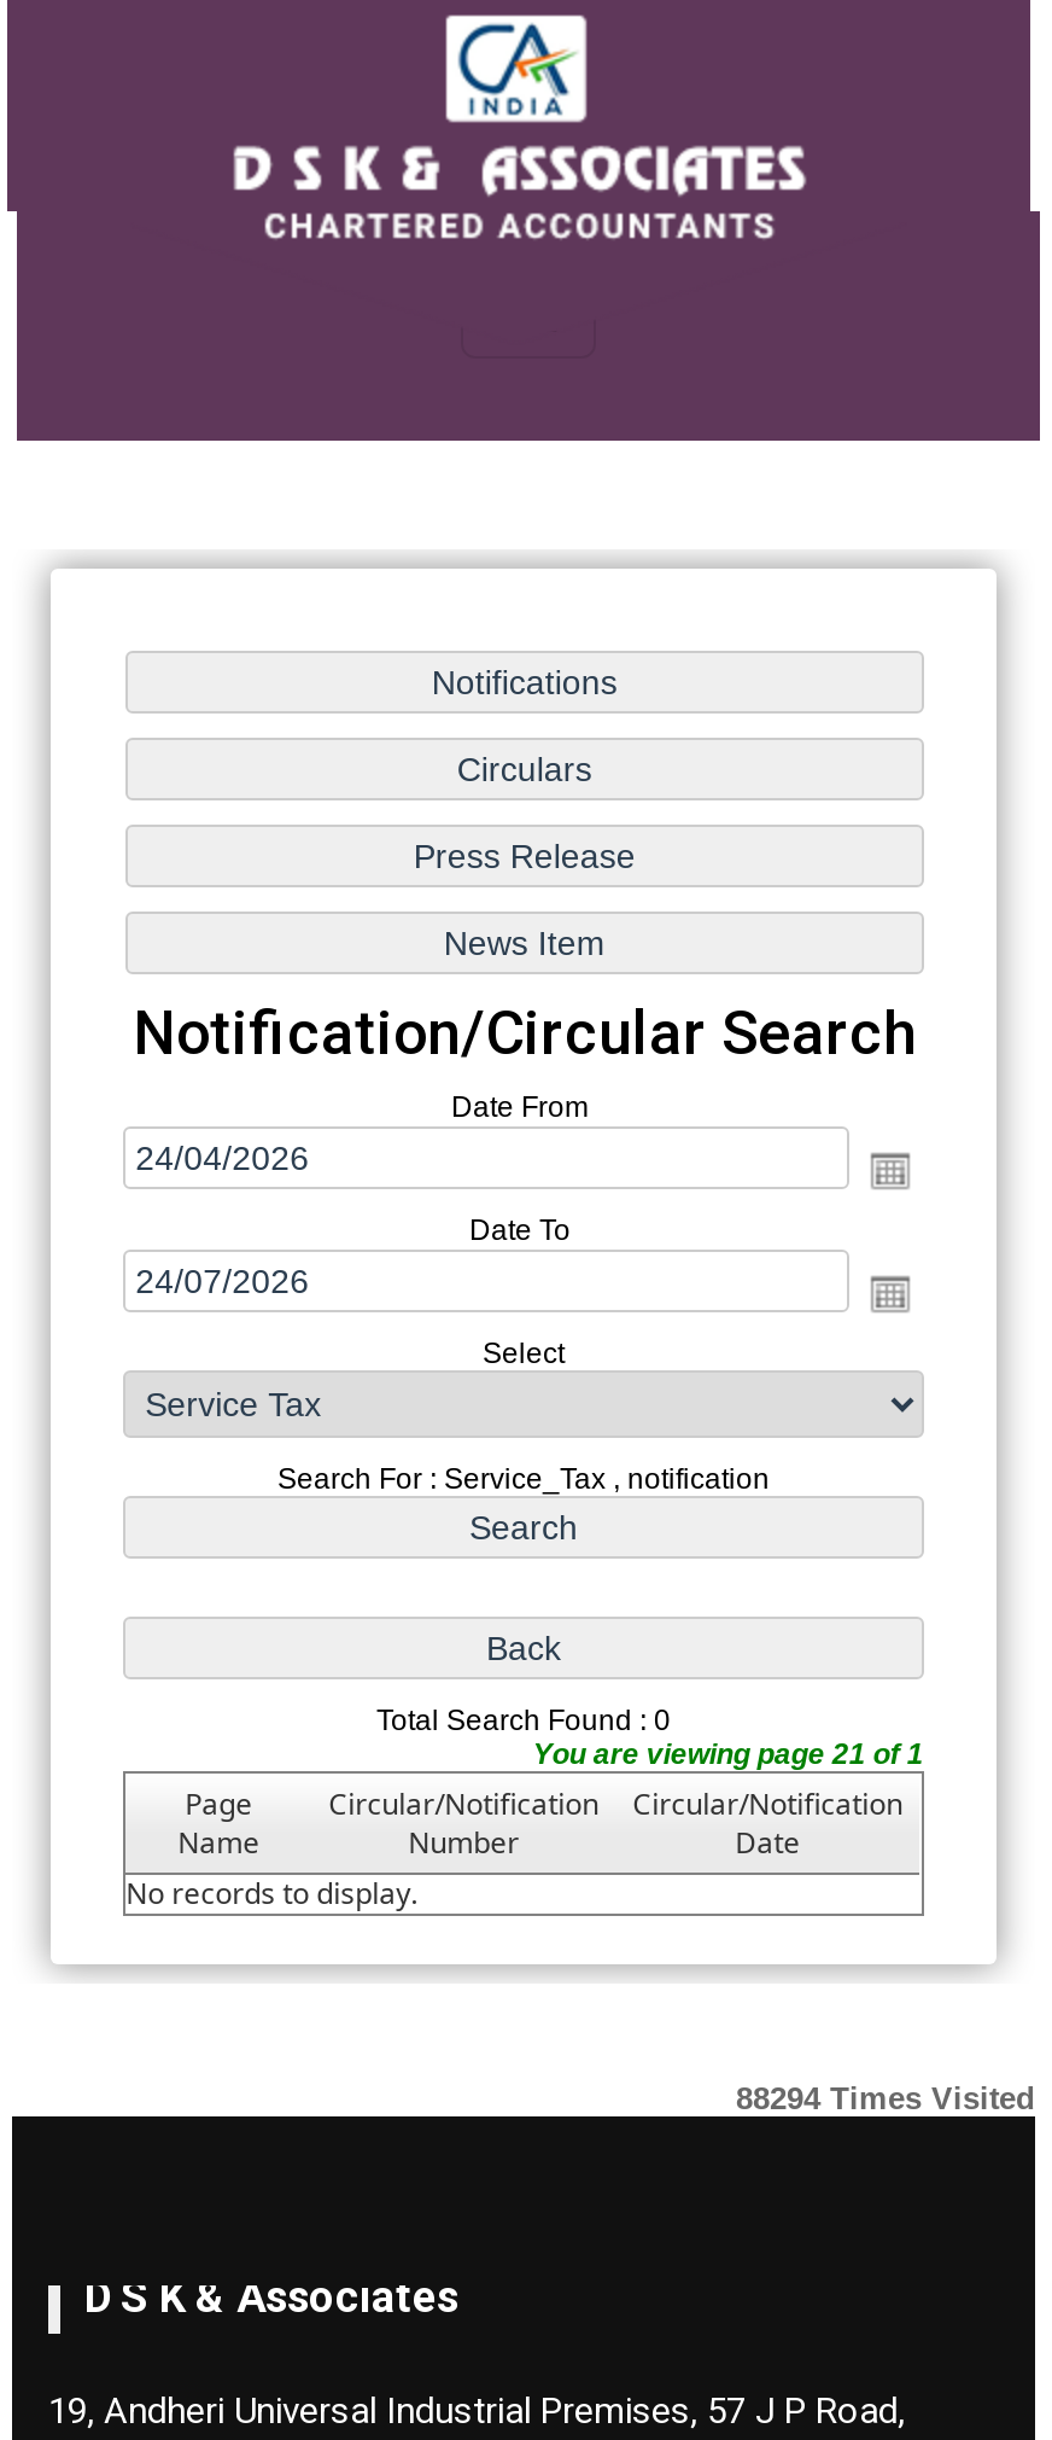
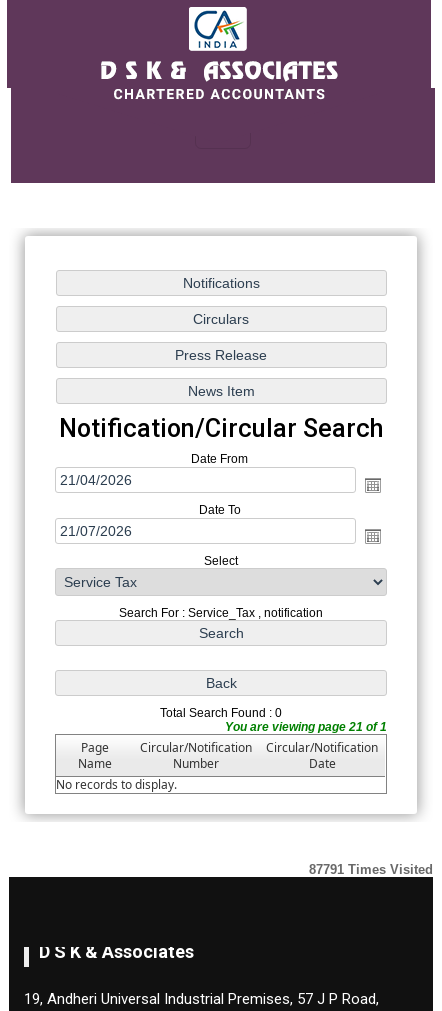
[736,2080,1035,2116] 88294 Times Visited -> [309,862,433,877] 87791 Times Visited

